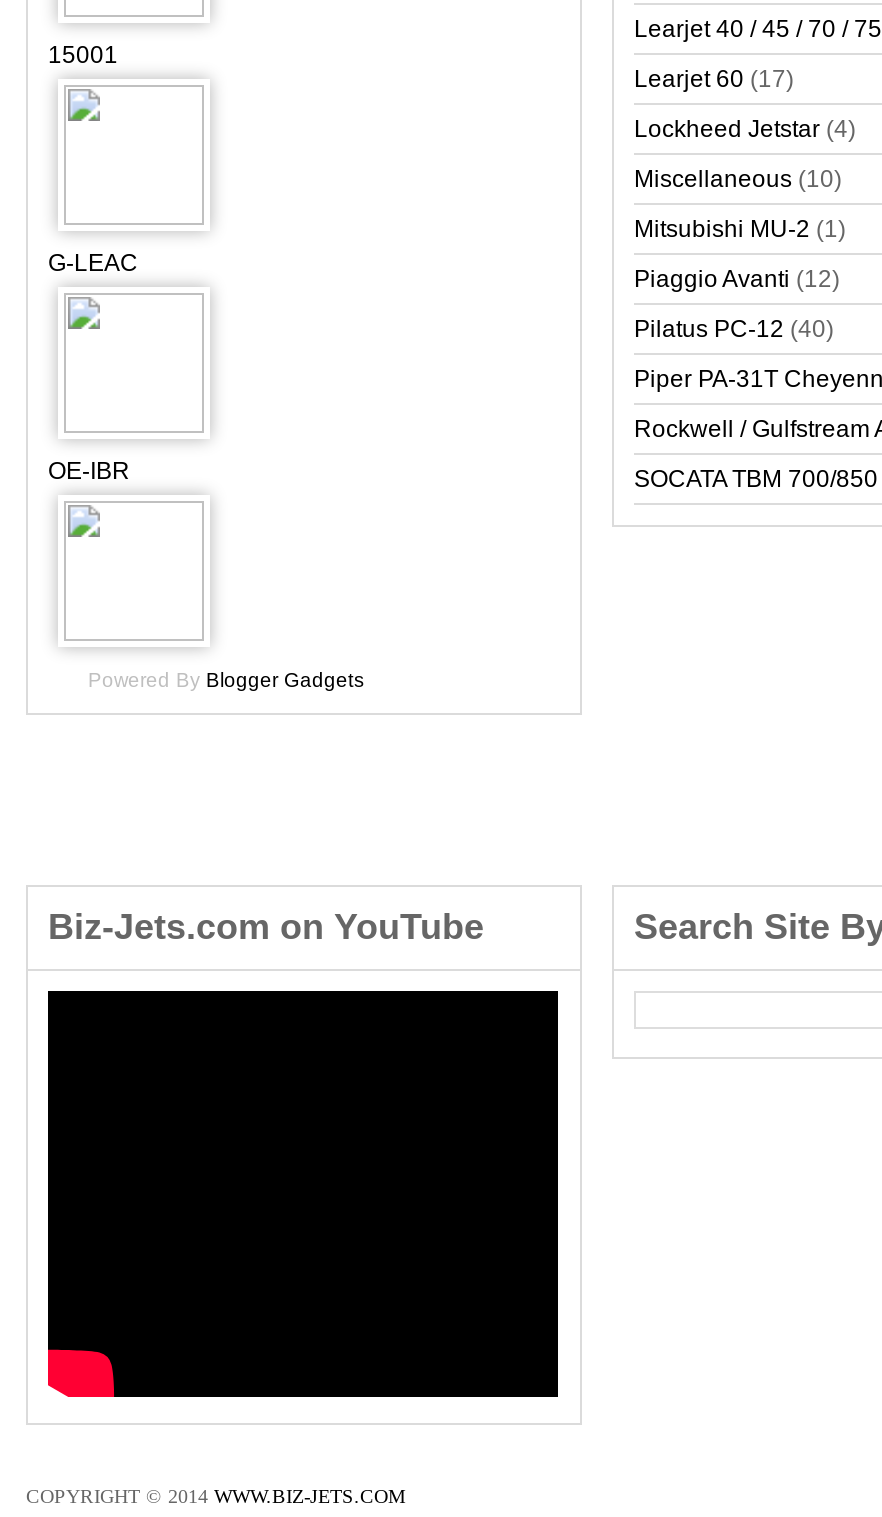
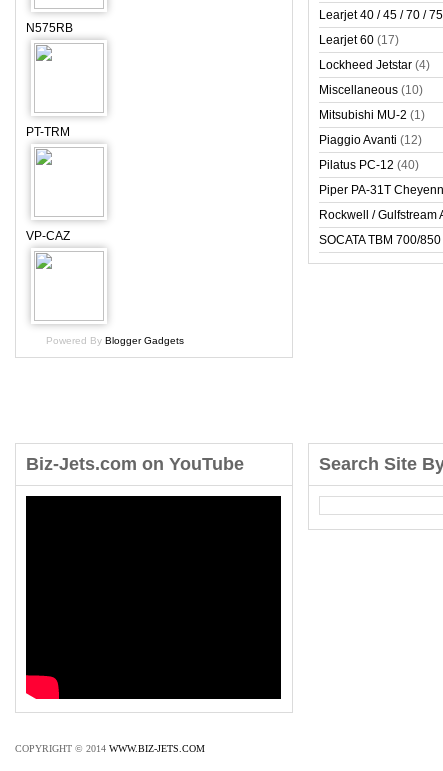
[48,41,118,69] 15001 -> [26,21,73,35] N575RB
[48,249,138,277] G-LEAC -> [26,125,70,139] PT-TRM
[48,457,130,485] OE-IBR -> [26,229,70,243] VP-CAZ

